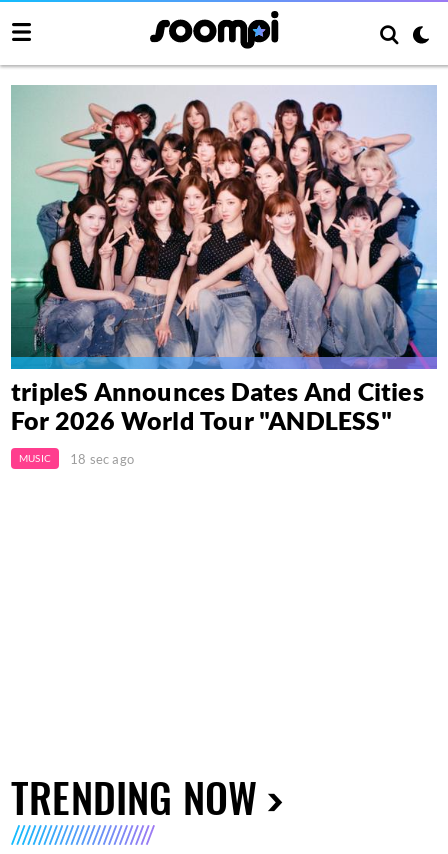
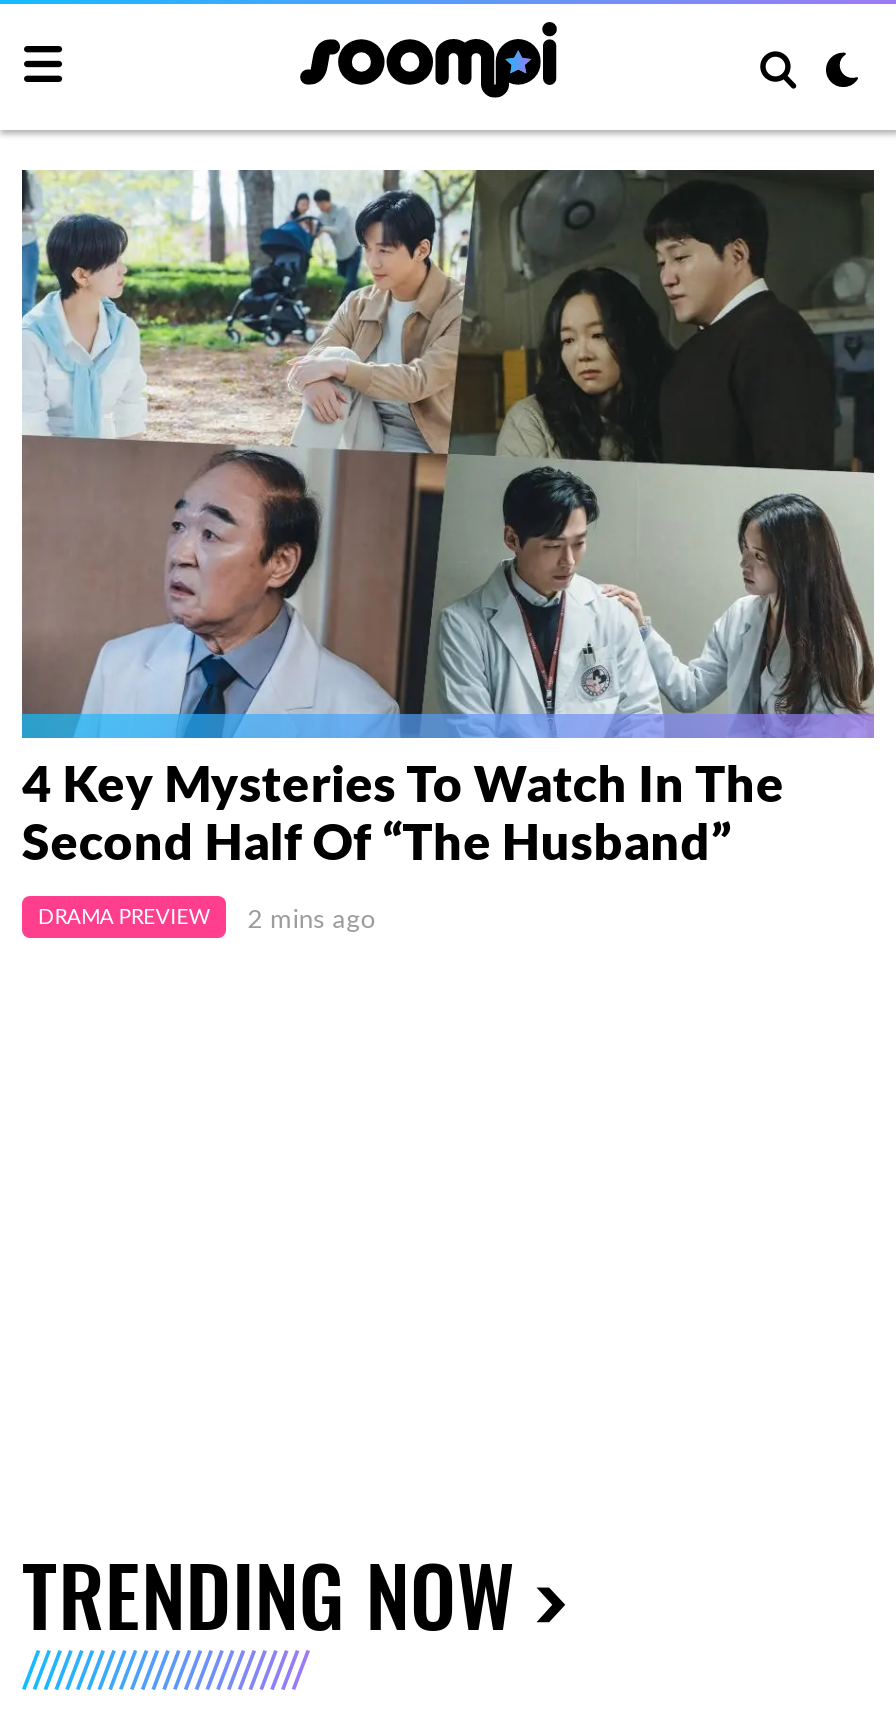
[10,85,438,435] [image] | tripleS Announces Dates And Cities | For 2026 World Tour "ANDLESS" -> [20,168,876,869] [image] | 4 Key Mysteries To Watch In The | Second Half Of “The Husband”
[19,451,134,467] MUSIC | 18 sec ago -> [38,901,375,933] DRAMA PREVIEW | 2 mins ago

